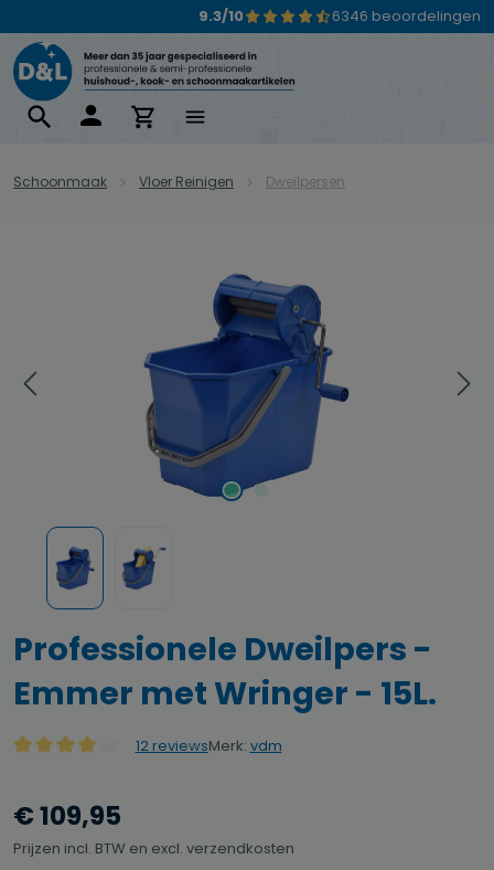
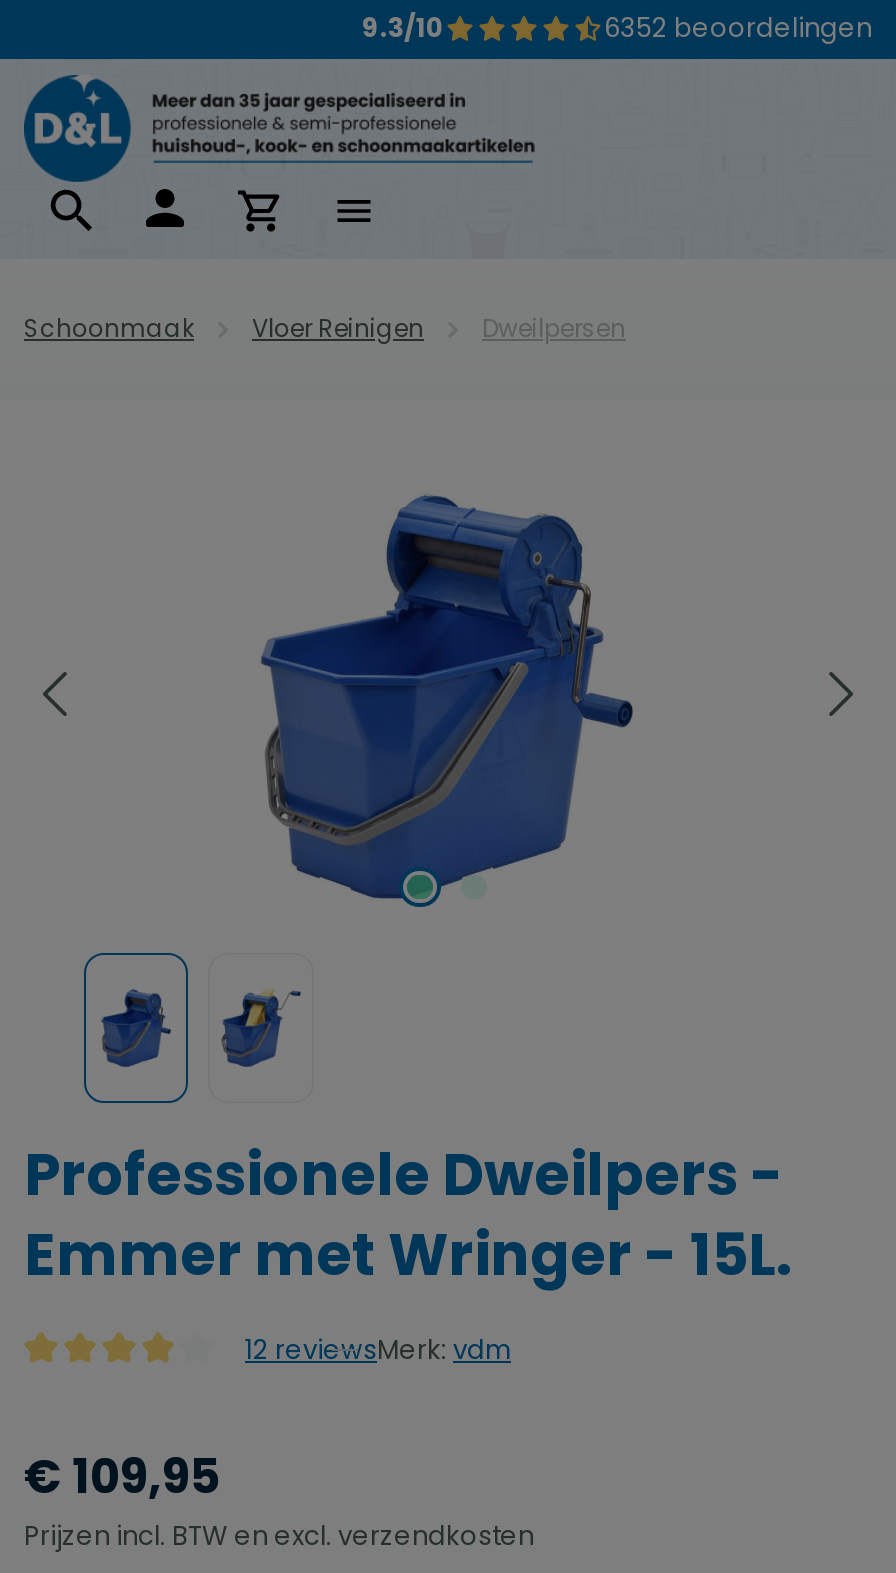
[332,6,481,26] 6346 beoordelingen -> [604,9,872,47] 6352 beoordelingen

